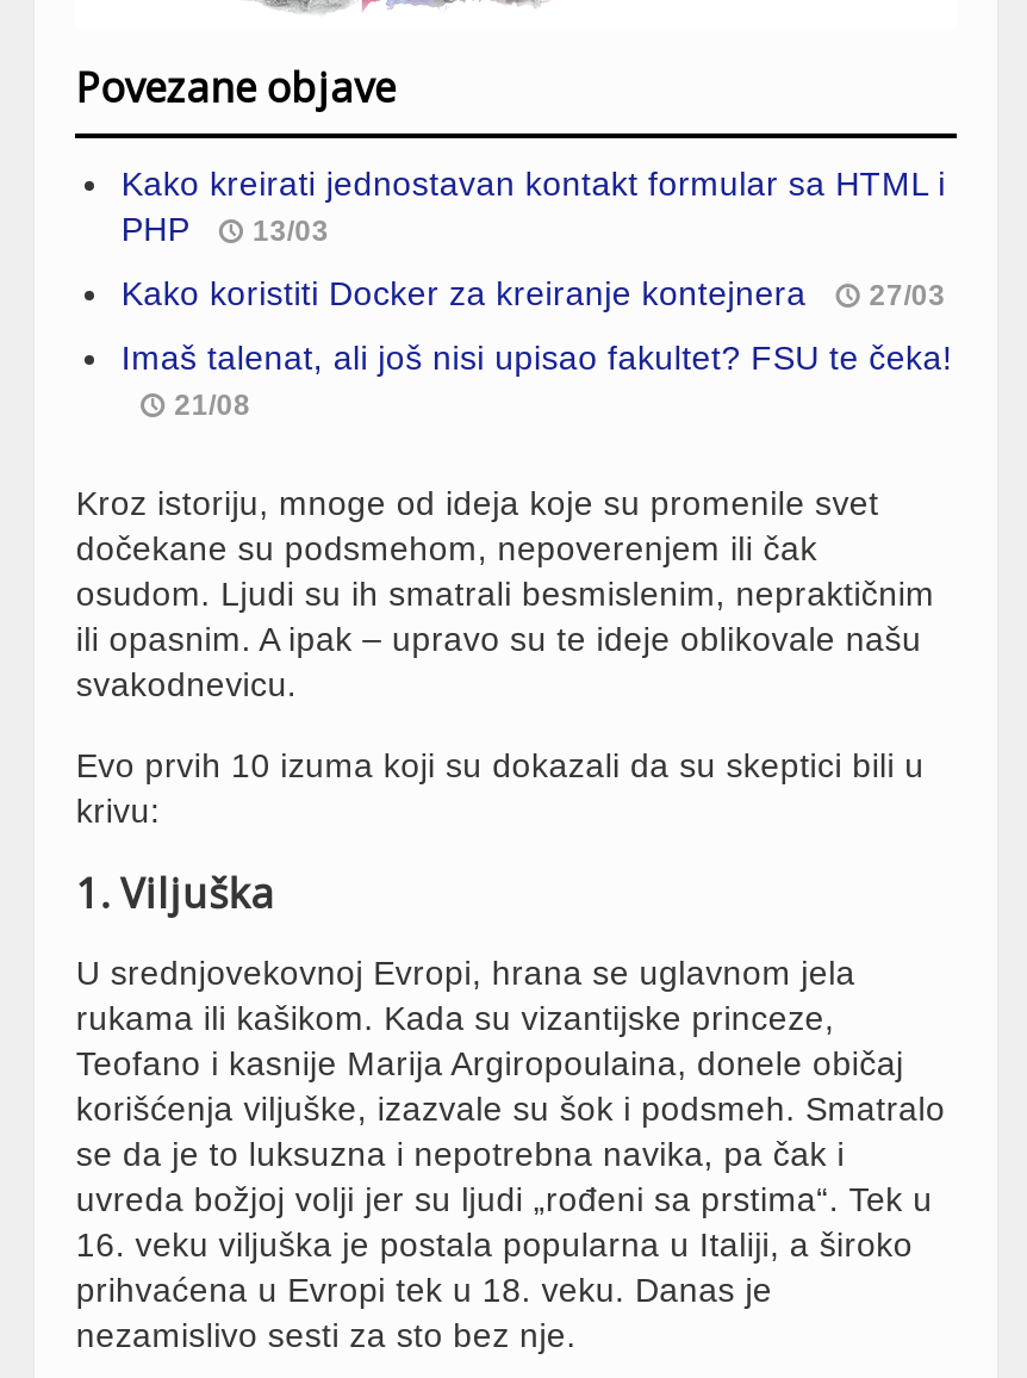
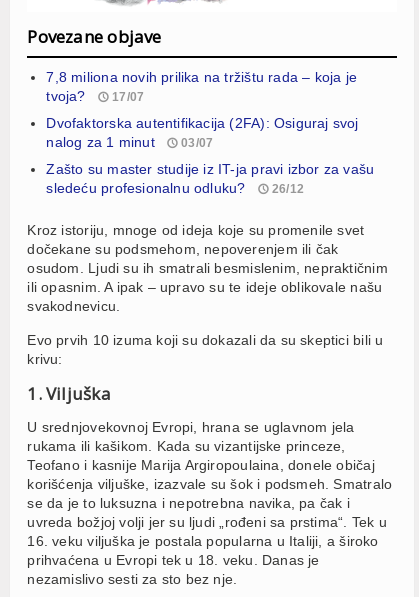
[121,164,946,247] Kako kreirati jednostavan kontakt formular sa HTML i | PHP | 13/03 -> [46,69,357,104] 7,8 miliona novih prilika na tržištu rada – koja je | tvoja? | 17/07
[121,274,946,312] Kako koristiti Docker za kreiranje kontejnera | 27/03 -> [46,115,359,150] Dvofaktorska autentifikacija (2FA): Osiguraj svoj | nalog za 1 minut | 03/07
[121,338,952,422] Imaš talenat, ali još nisi upisao fakultet? FSU te čeka! | 21/08 -> [46,161,374,196] Zašto su master studije iz IT-ja pravi izbor za vašu | sledeću profesionalnu odluku? | 26/12

